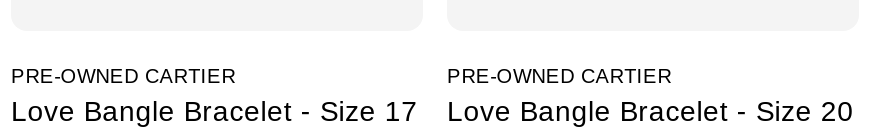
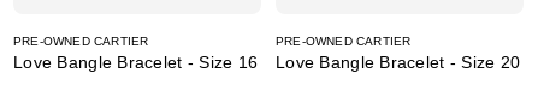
[11,95,418,127] Love Bangle Bracelet - Size 17 -> [13,53,258,72] Love Bangle Bracelet - Size 16

